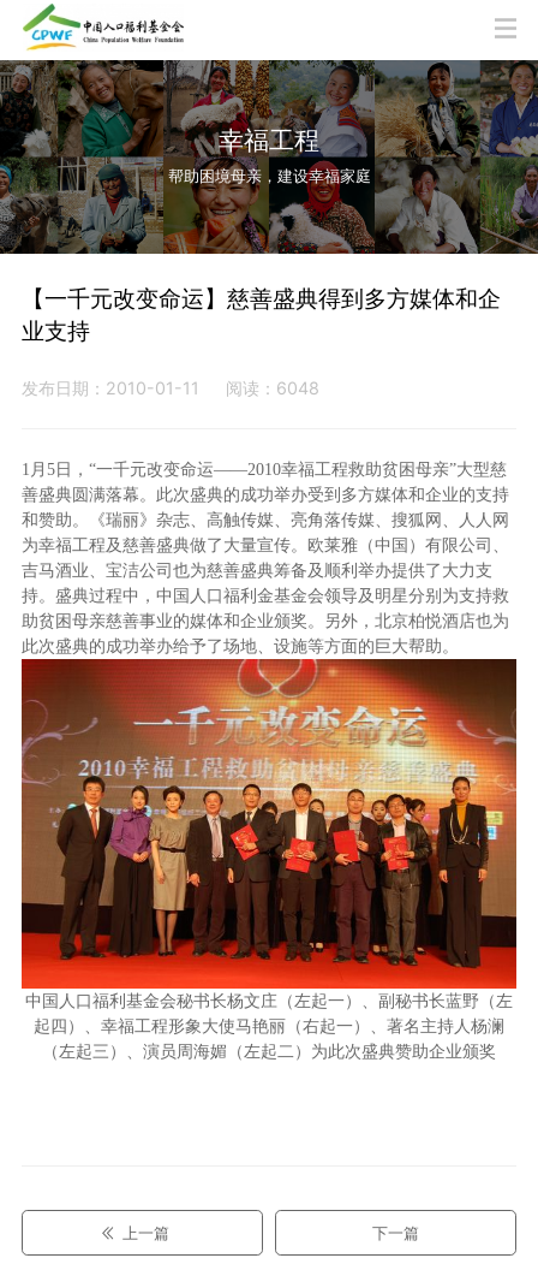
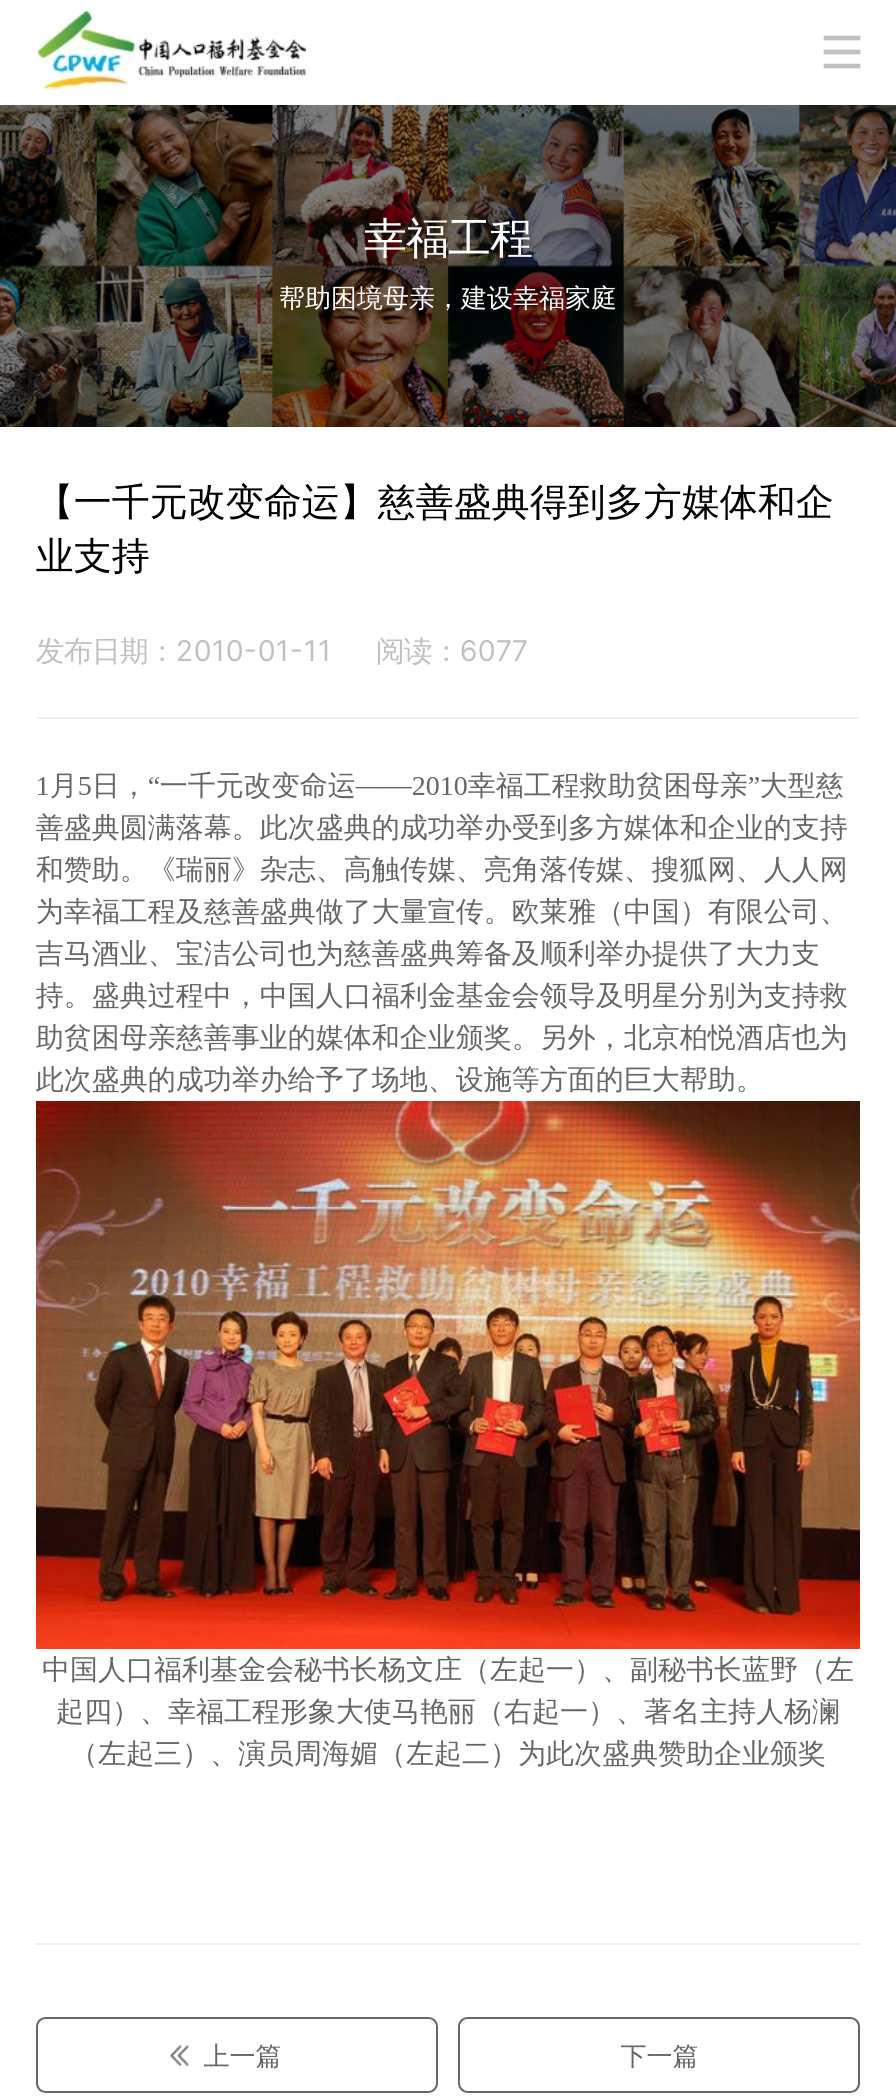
[21,377,319,398] 发布日期：2010-01-11 阅读：6048 -> [36,632,528,666] 发布日期：2010-01-11 阅读：6077

